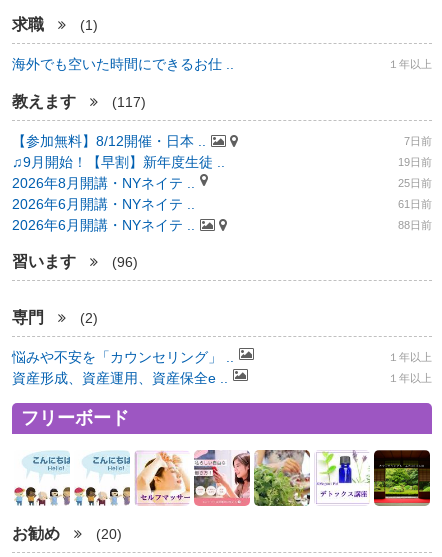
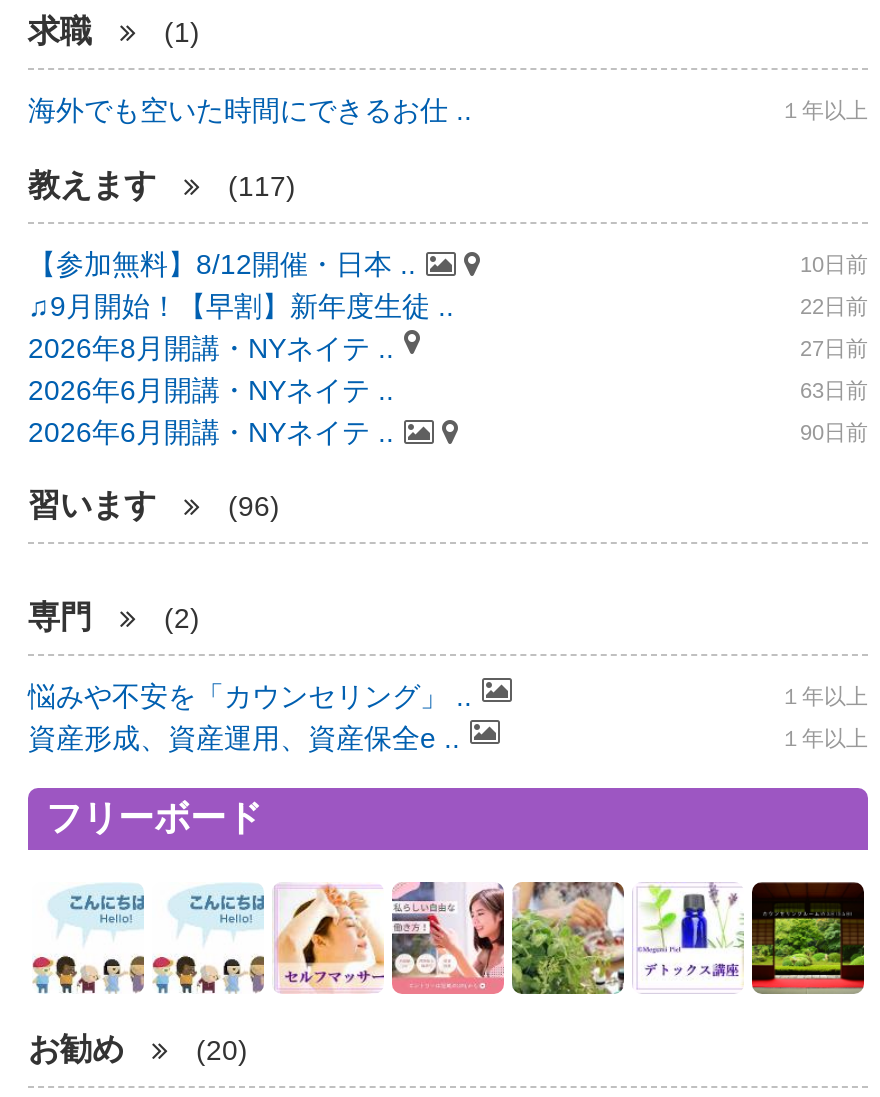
[404,135,432,147] 7日前 -> [800,252,868,276] 10日前
[398,156,432,168] 19日前 -> [800,294,868,318] 22日前
[398,177,432,189] 25日前 -> [800,336,868,360] 27日前
[398,198,432,210] 61日前 -> [800,378,868,402] 63日前
[398,219,432,231] 88日前 -> [800,420,868,444] 90日前

